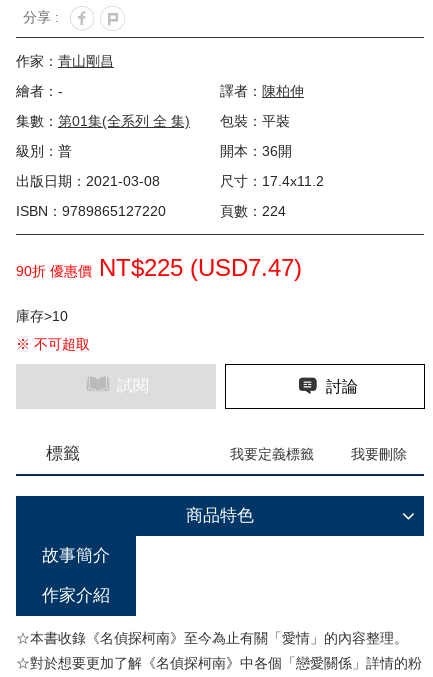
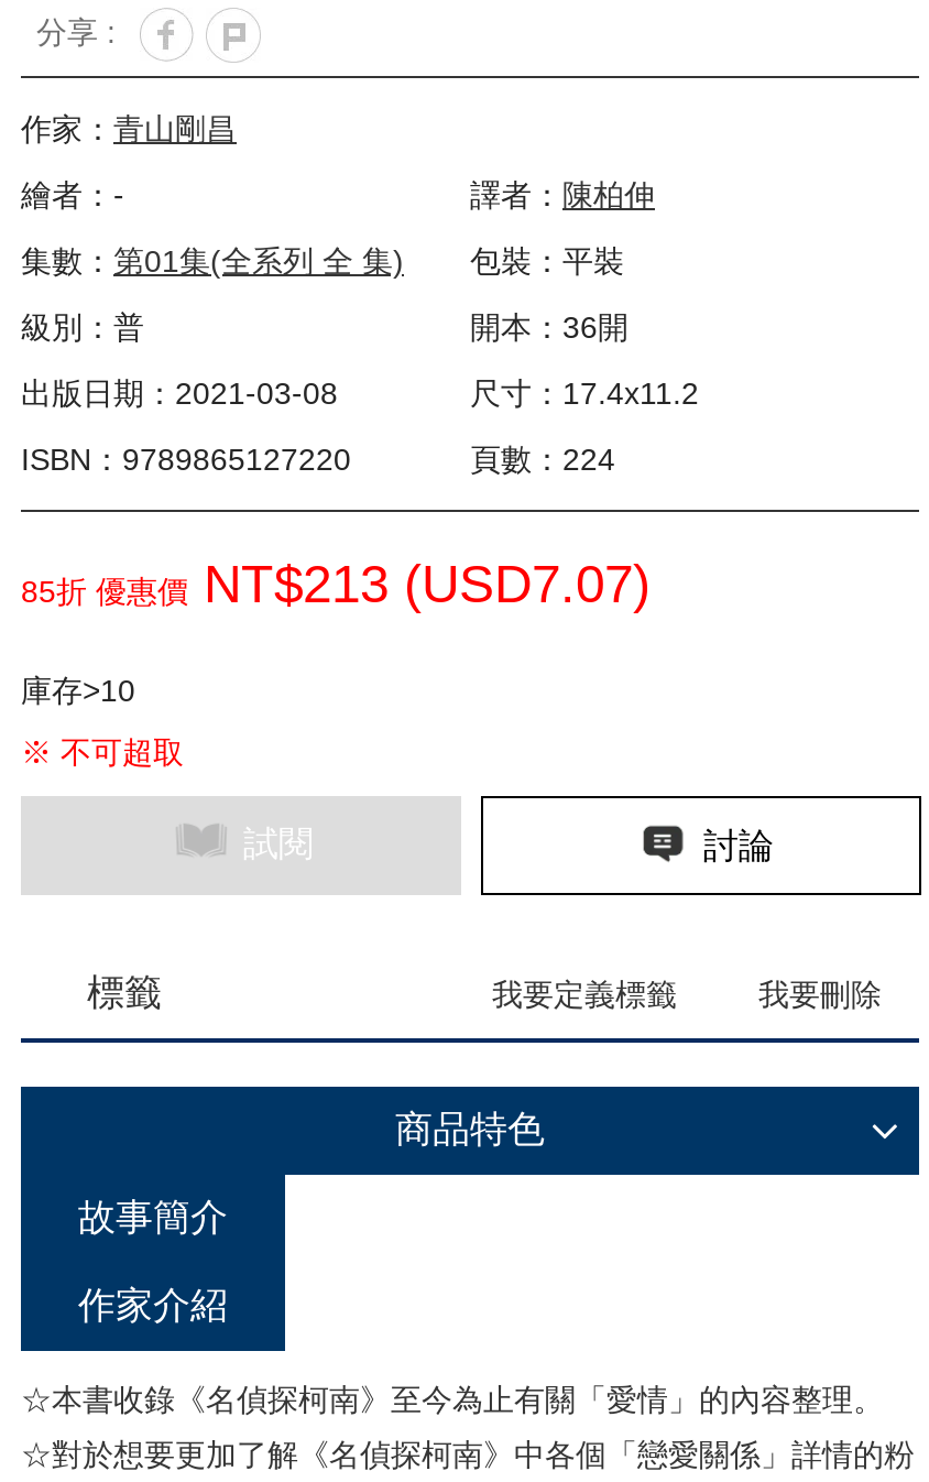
[16,254,302,281] 90折 優惠價NT$225 (USD7.47) -> [21,554,651,614] 85折 優惠價NT$213 (USD7.07)

